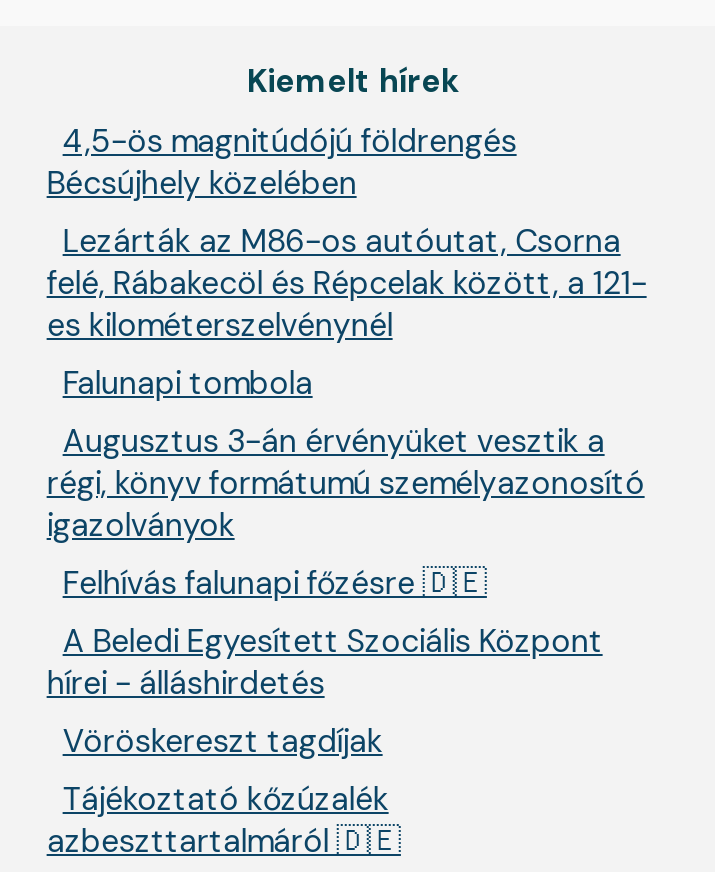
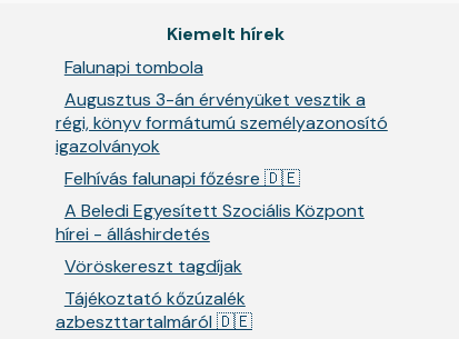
[47,120,647,346] 4,5-ös magnitúdójú földrengés | Bécsújhely közelében | Lezárták az M86-os autóutat, Csorna | felé, Rábakecöl és Répcelak között, a 121- | es kilométerszelvénynél -> none

